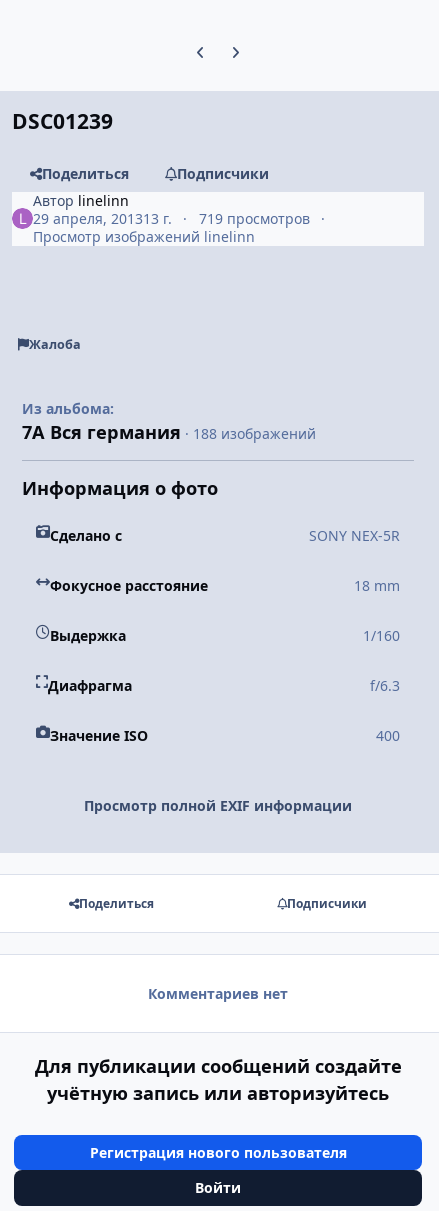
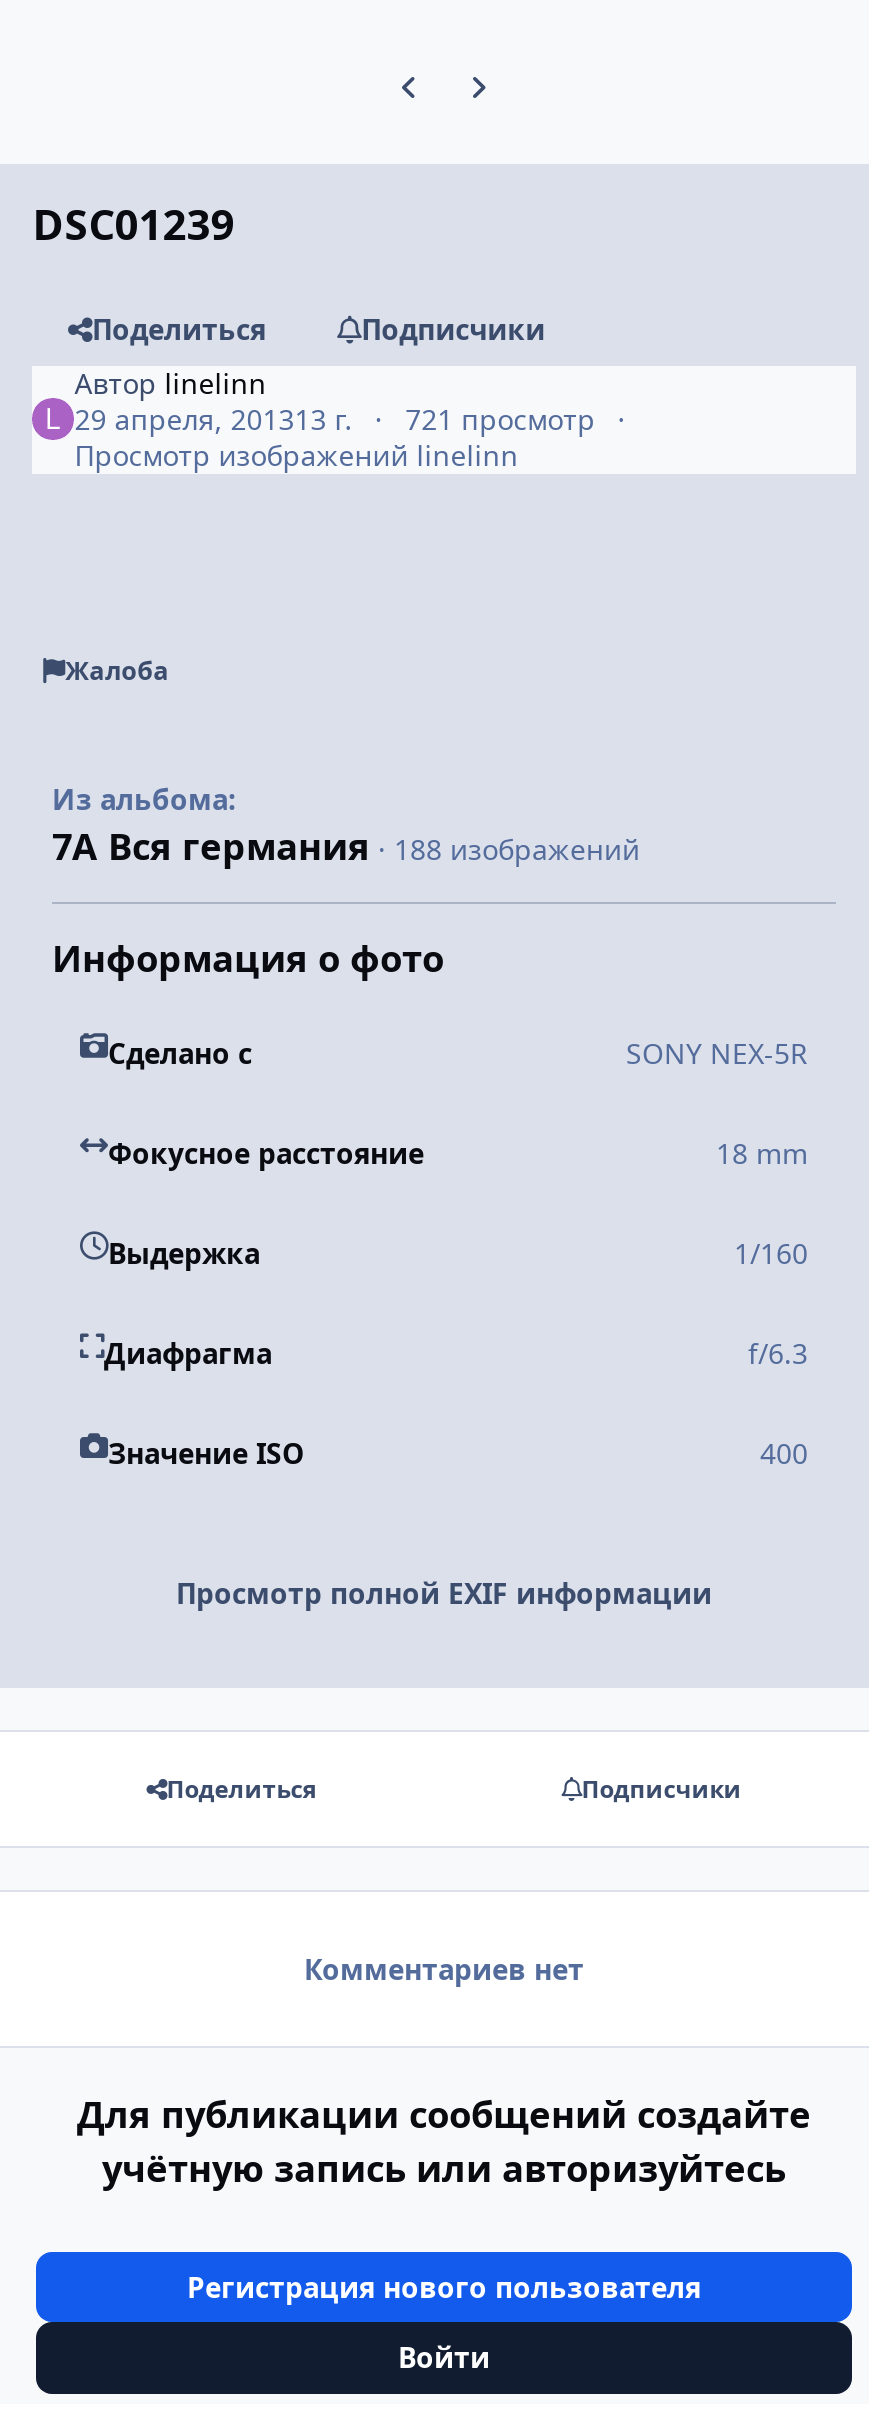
[33,208,310,227] 29 апреля, 201313 г. 719 просмотров -> [74,399,595,437] 29 апреля, 201313 г. 721 просмотр

